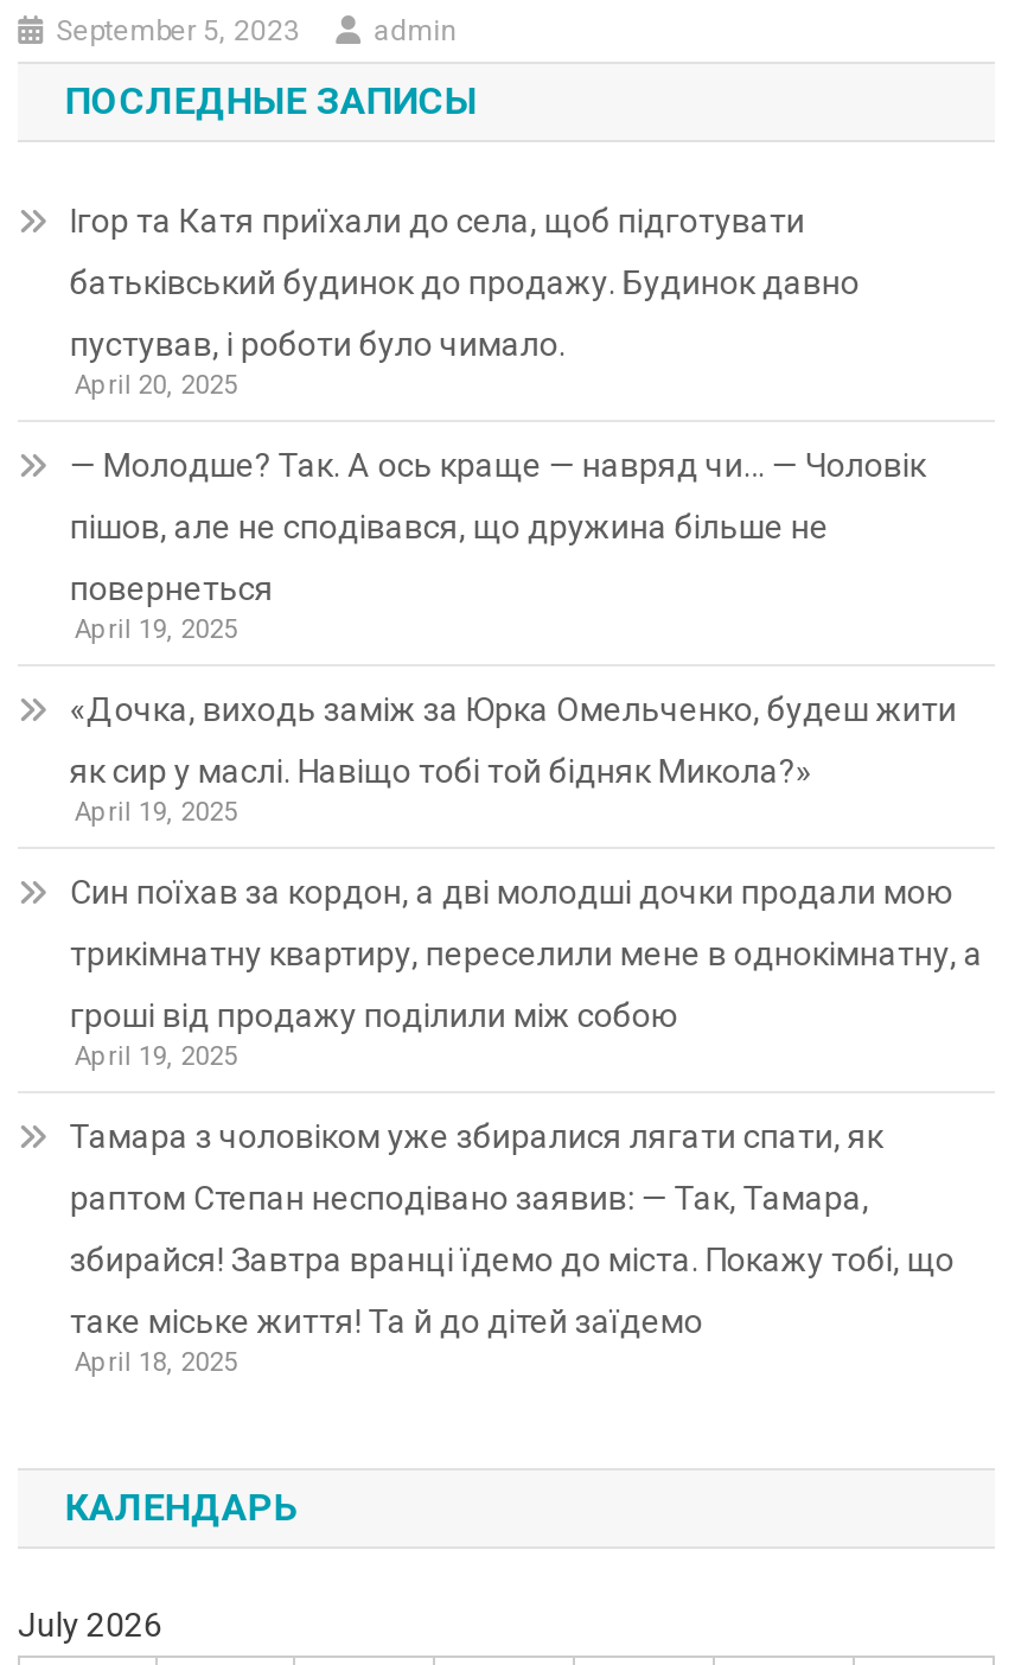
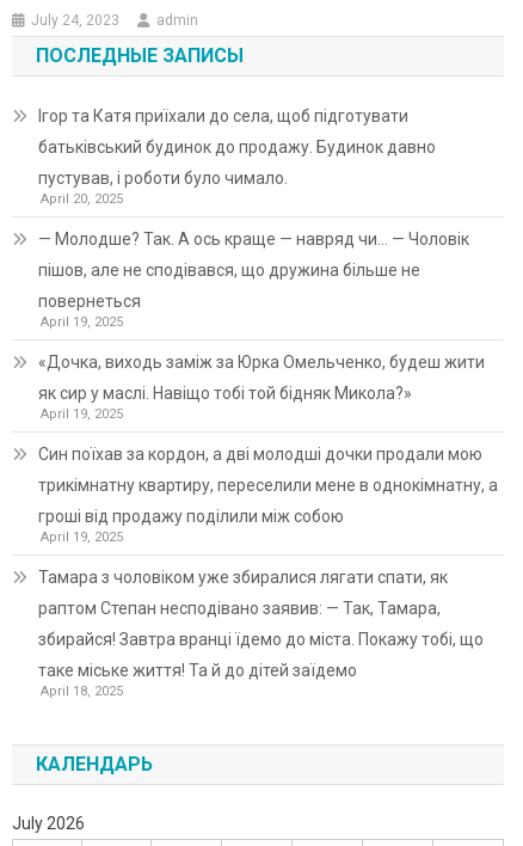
[56,13,300,46] September 5, 2023 -> [31,12,120,29] July 24, 2023

